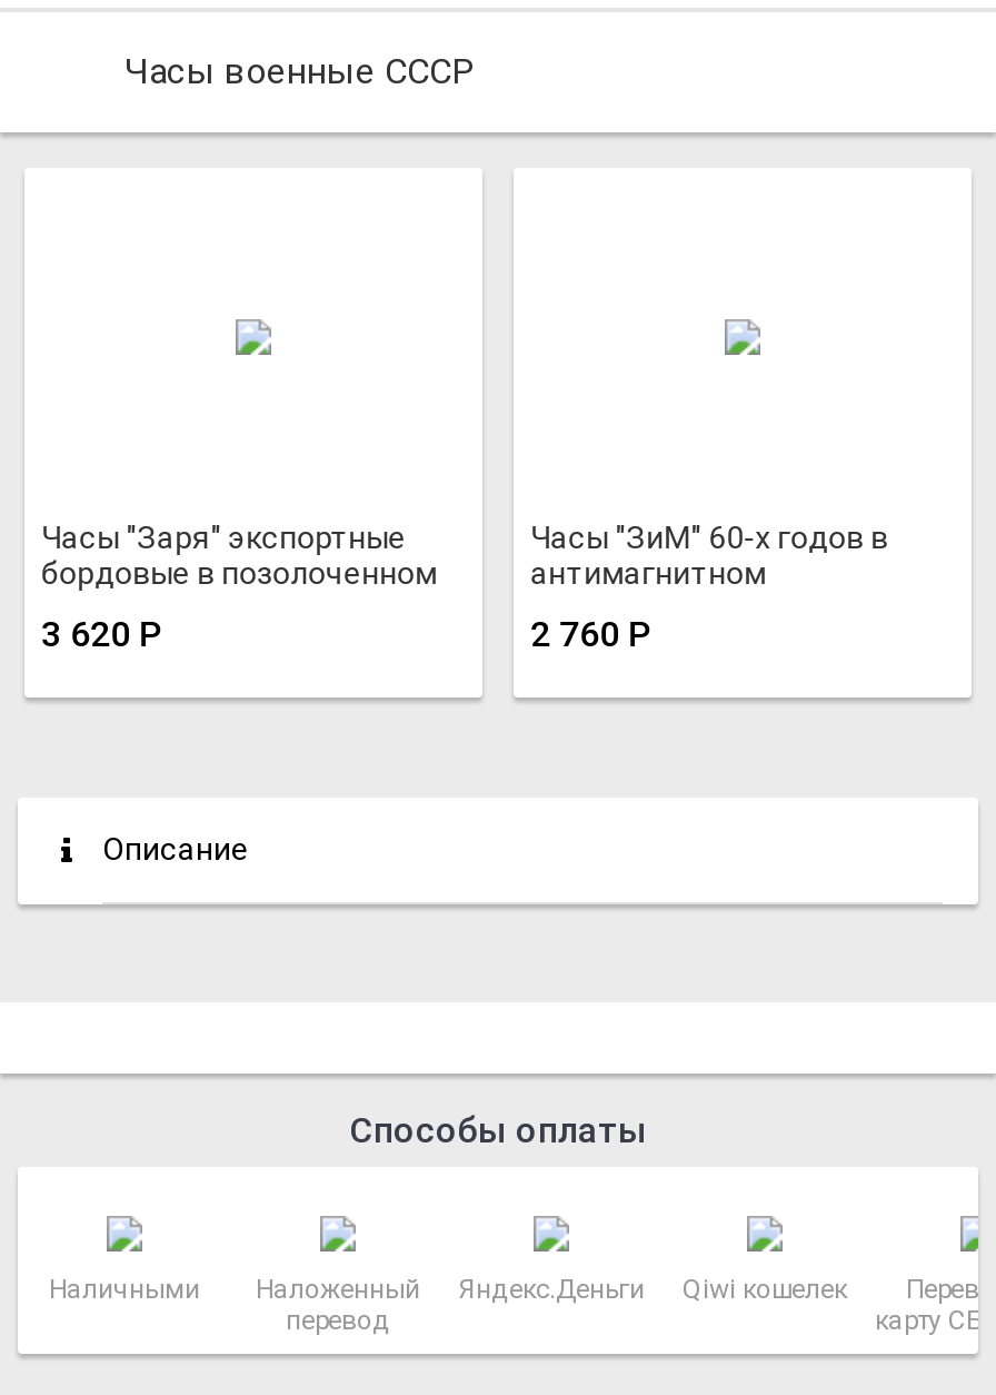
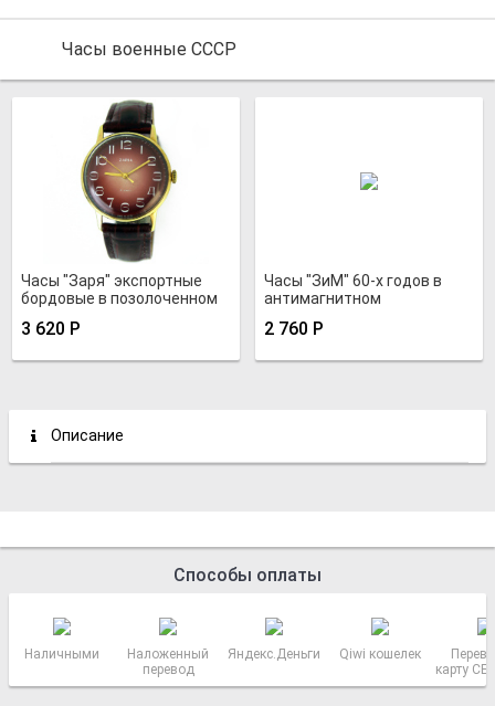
none -> [80,99,178,263] [image]

